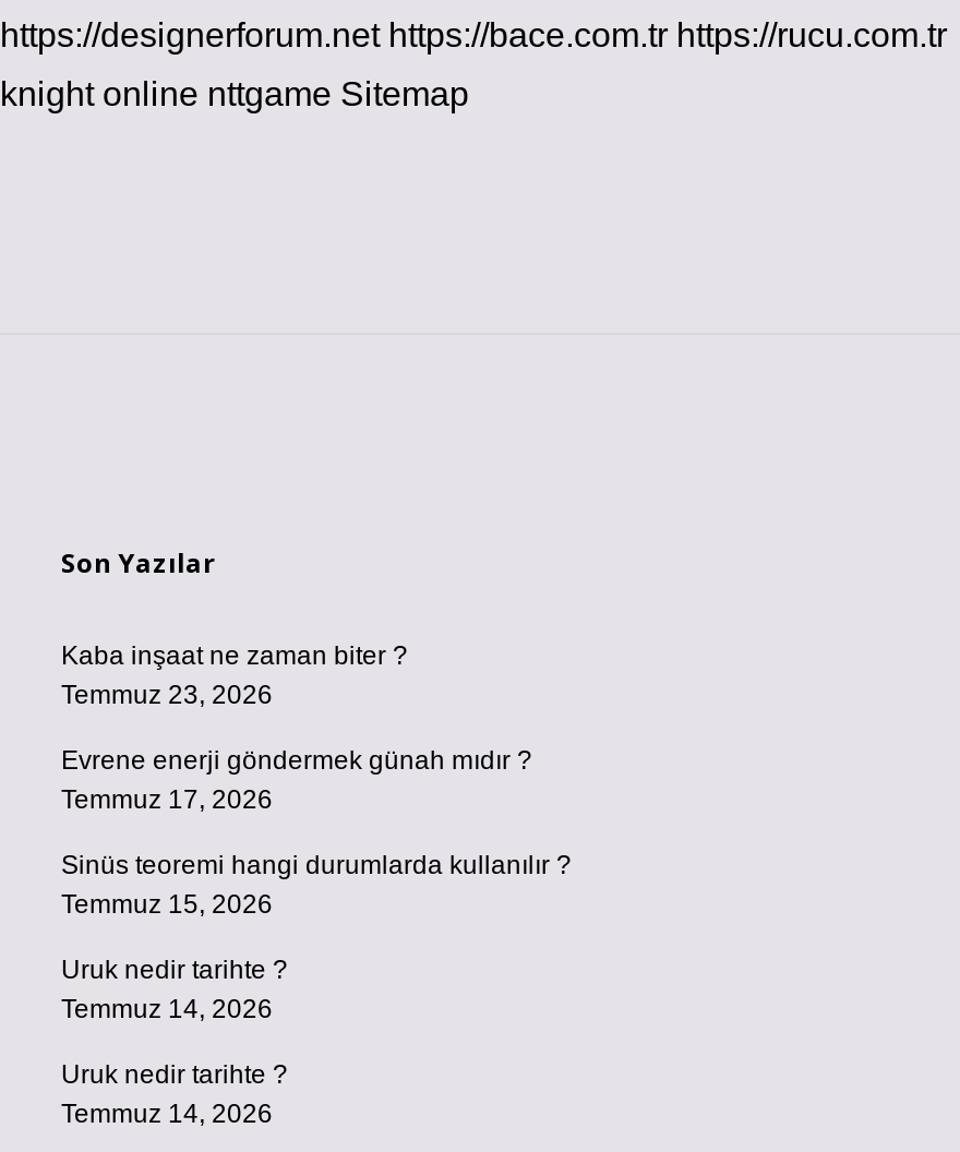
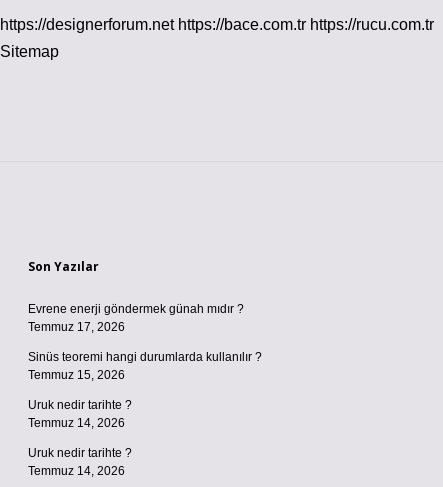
[0,75,469,112] knight online nttgame Sitemap -> [0,43,59,60] Sitemap
[61,640,408,710] Kaba inşaat ne zaman biter ? | Temmuz 23, 2026 -> none

